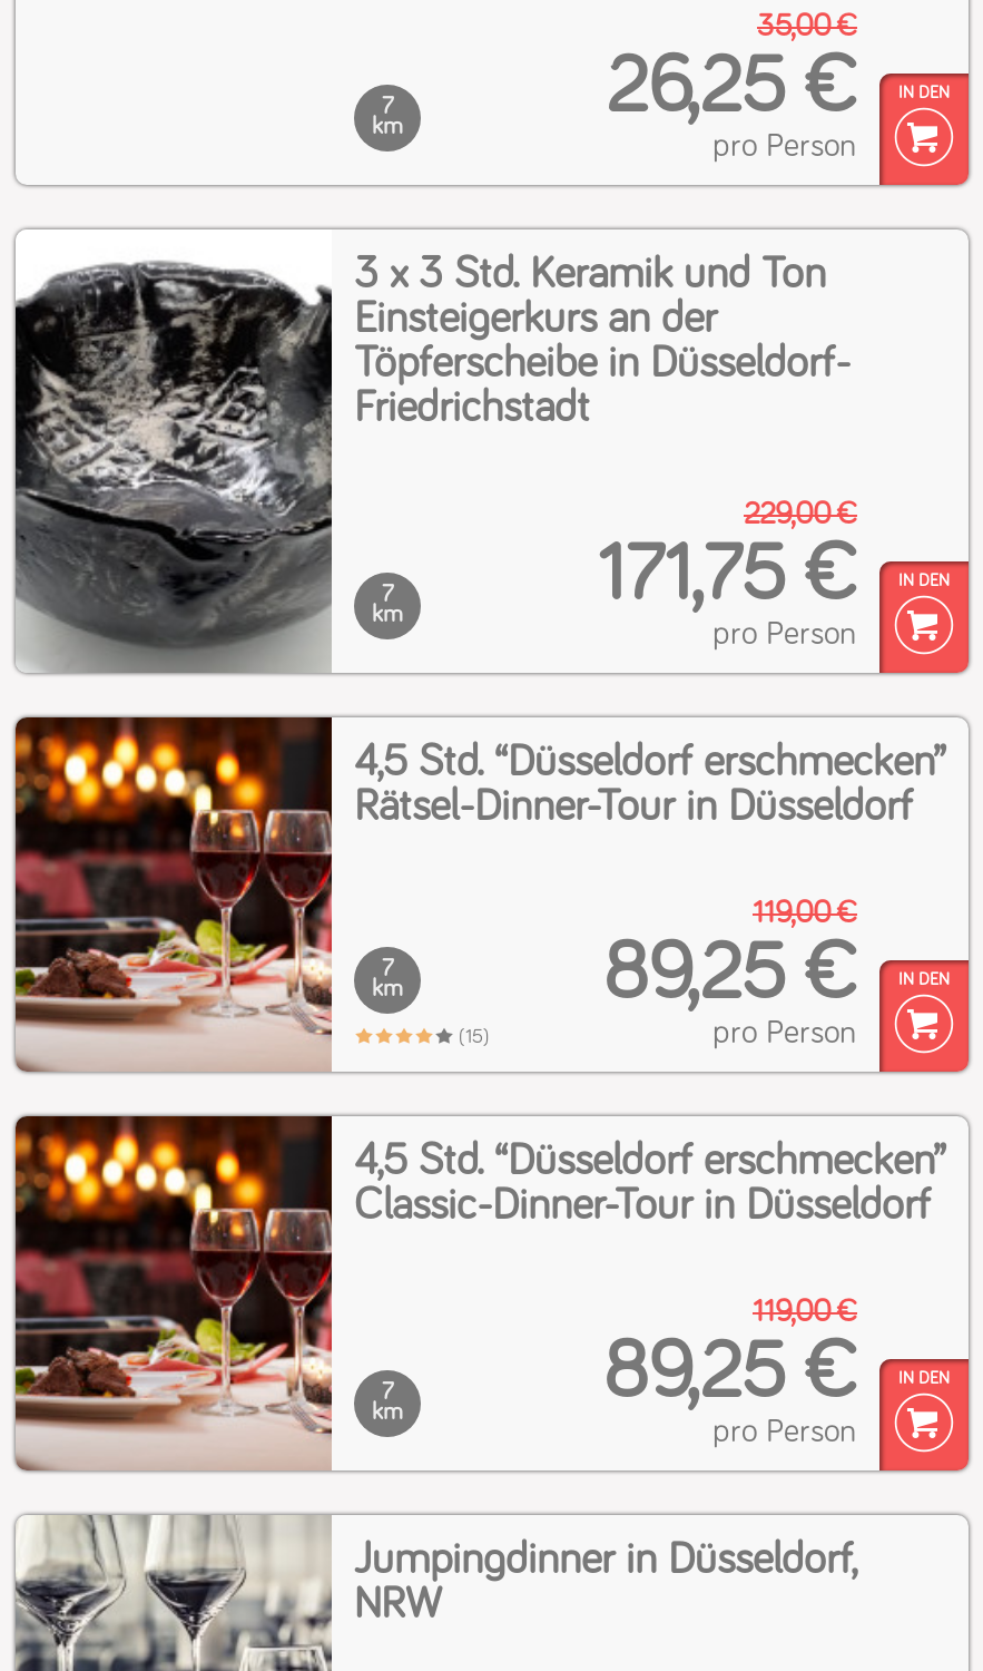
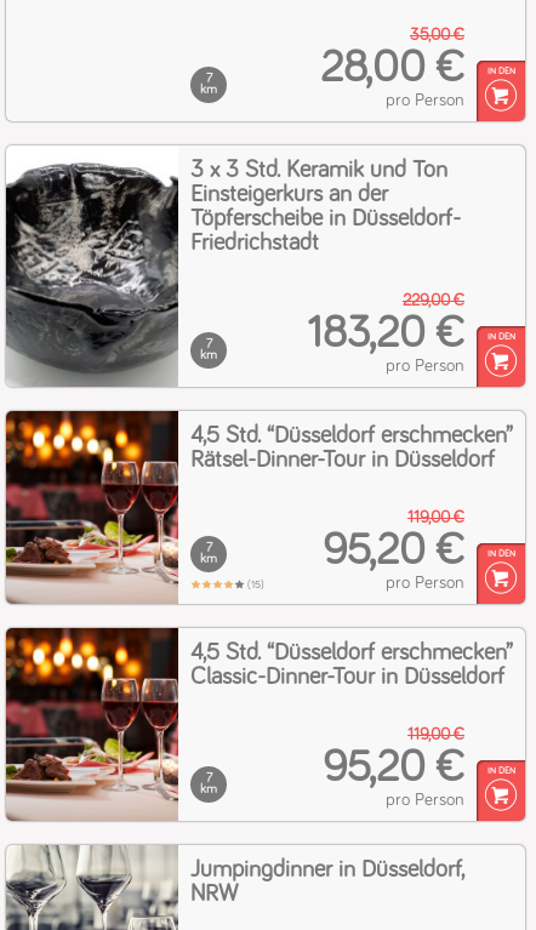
[606,49,857,129] 26,25 € -> [320,47,464,91] 28,00 €
[597,537,857,617] 171,75 € -> [307,313,464,356] 183,20 €
[603,936,857,1016] 89,25 € -> [323,530,464,574] 95,20 €
[603,1335,857,1415] 89,25 € -> [323,747,464,791] 95,20 €

